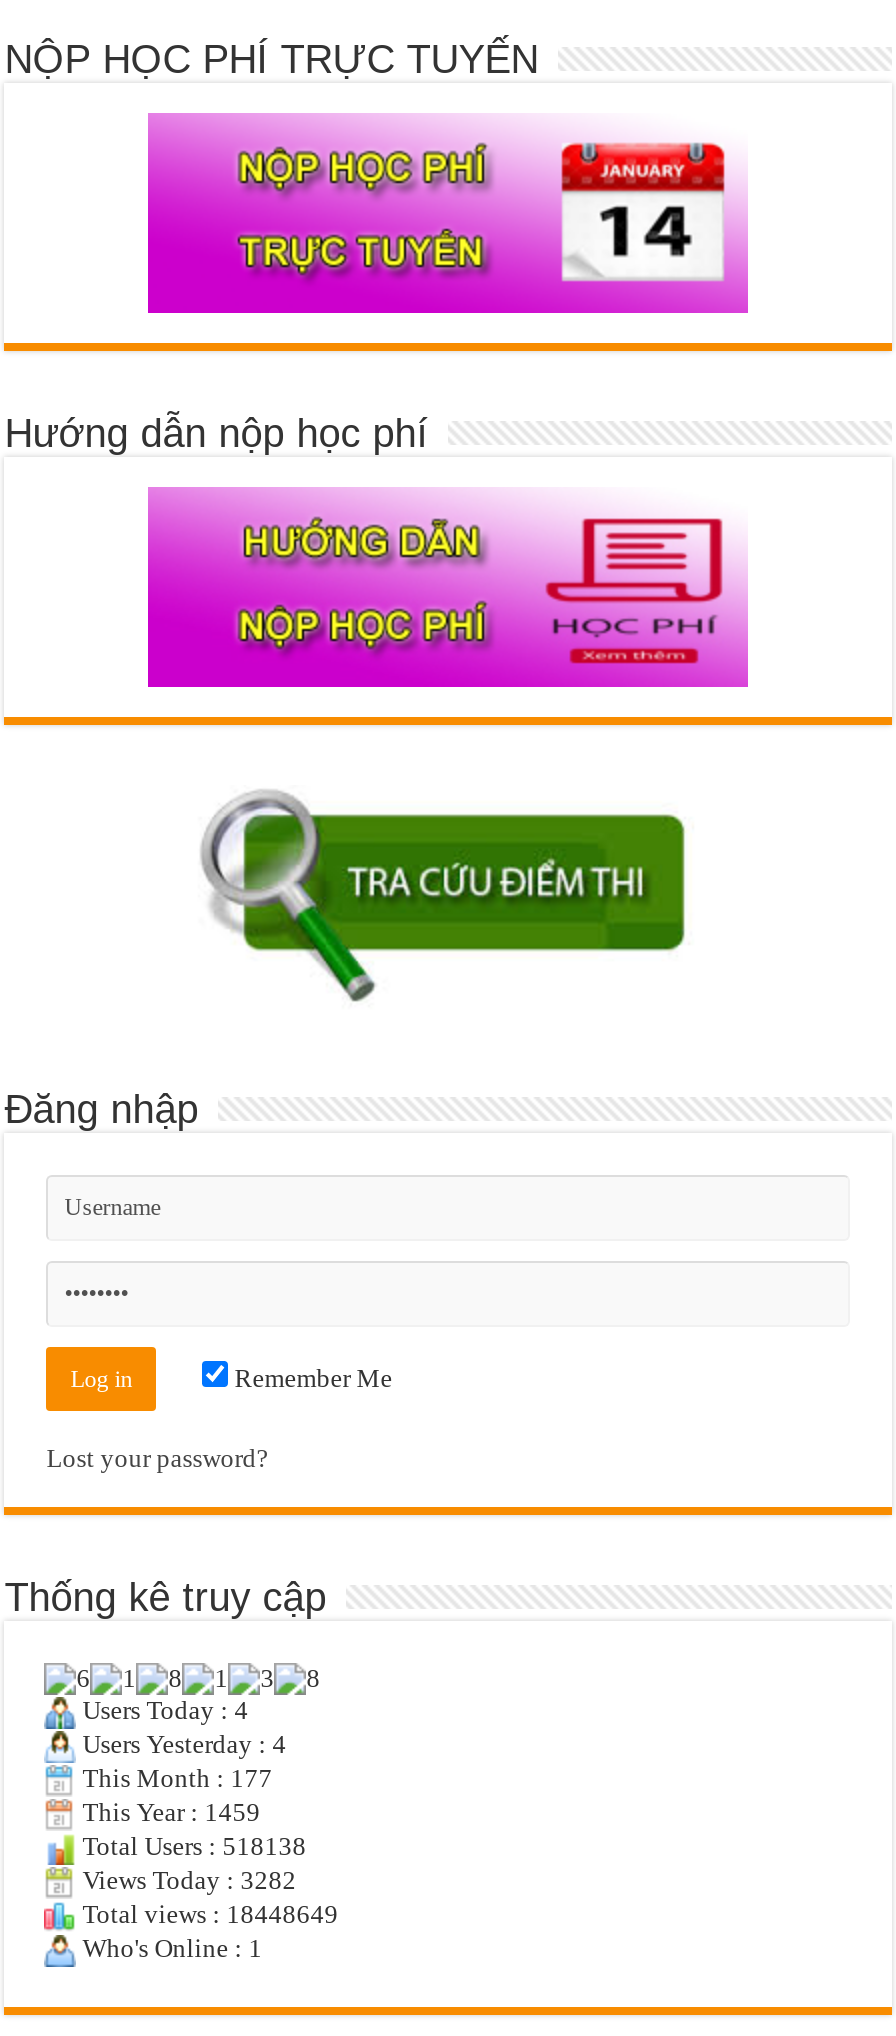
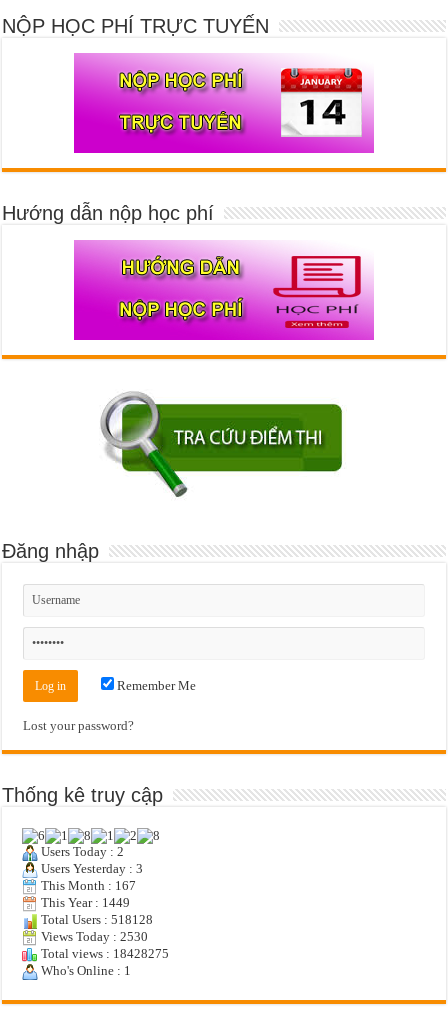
[76,1696,248,1726] Users Today : 4 -> [38,844,124,859] Users Today : 2
[76,1730,286,1760] Users Yesterday : 4 -> [38,861,143,876] Users Yesterday : 3
[76,1764,272,1794] This Month : 177 -> [38,878,136,893] This Month : 167
[76,1798,260,1828] This Year : 1459 -> [38,895,130,910] This Year : 1449
[76,1832,306,1862] Total Users : 518138 -> [38,912,153,927] Total Users : 518128
[76,1866,296,1896] Views Today : 3282 -> [38,929,148,944] Views Today : 2530
[76,1900,338,1930] Total views : 18448649 -> [38,946,169,961] Total views : 18428275

